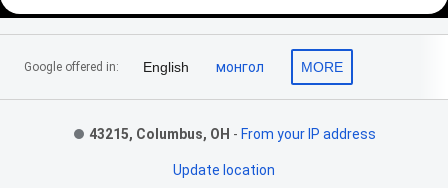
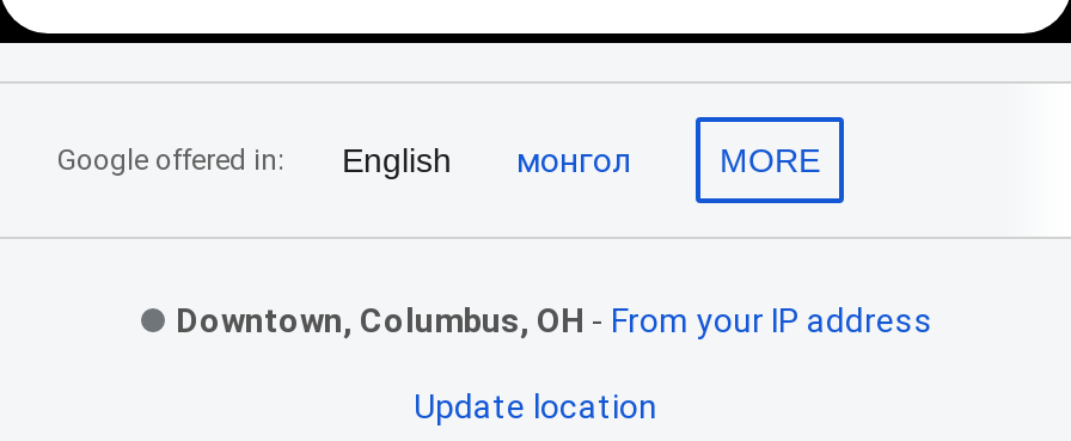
[88,126,375,142] 43215, Columbus, OH - From your IP address -> [176,301,934,339] Downtown, Columbus, OH - From your IP address

